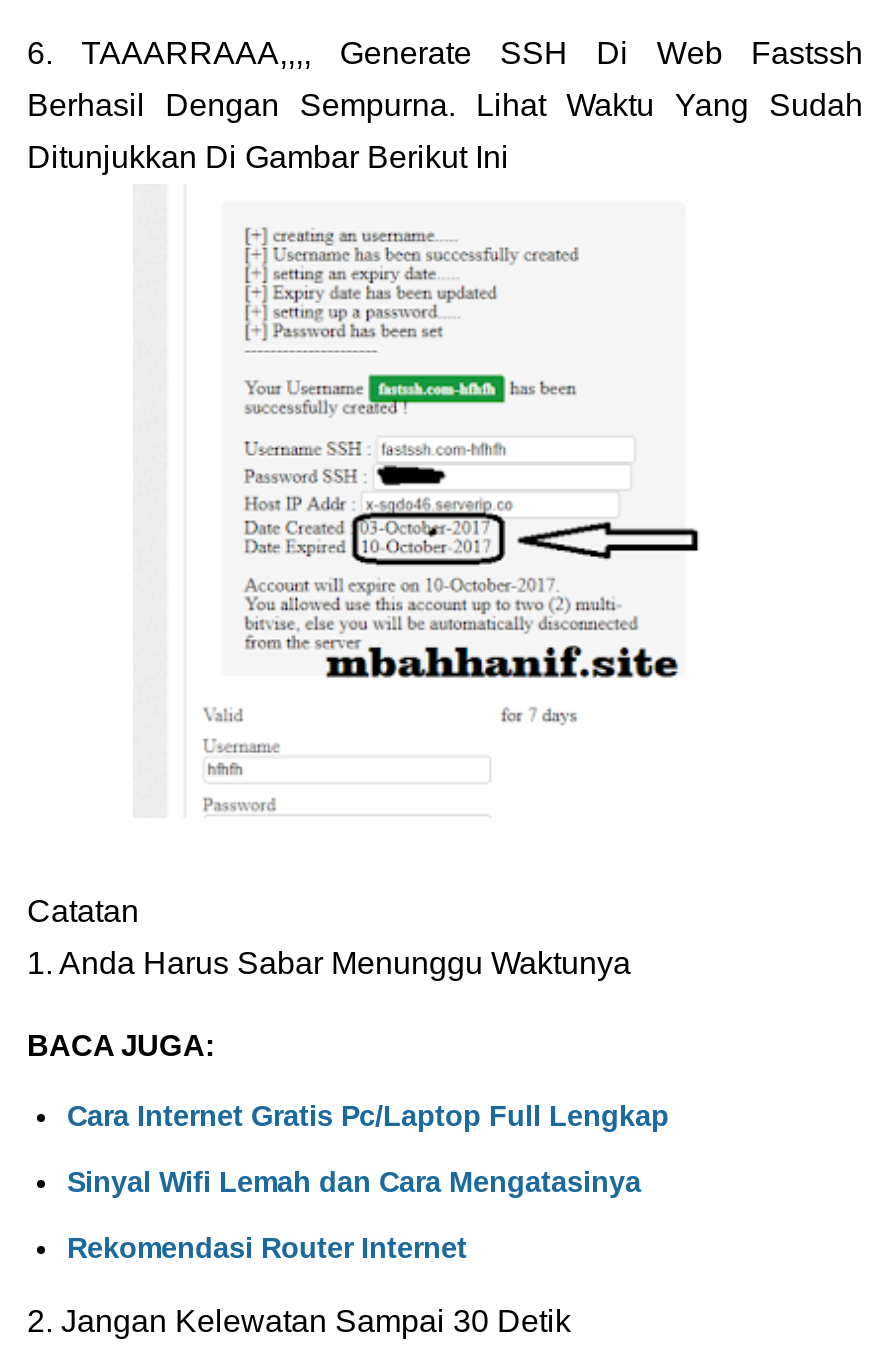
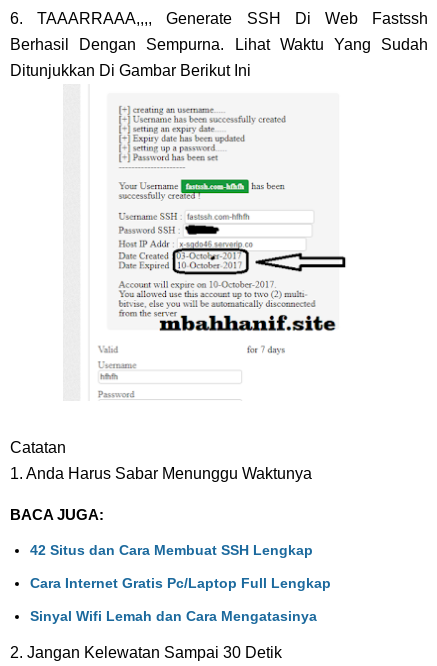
none -> [30,542,313,558] 42 Situs dan Cara Membuat SSH Lengkap
moved [67,1101,669,1198] -> [30,575,331,624]: Cara Internet Gratis Pc/Laptop Full Lengkap | Sinyal Wifi Lemah dan Cara Mengatasinya
[67,1232,467,1264] Rekomendasi Router Internet -> none

